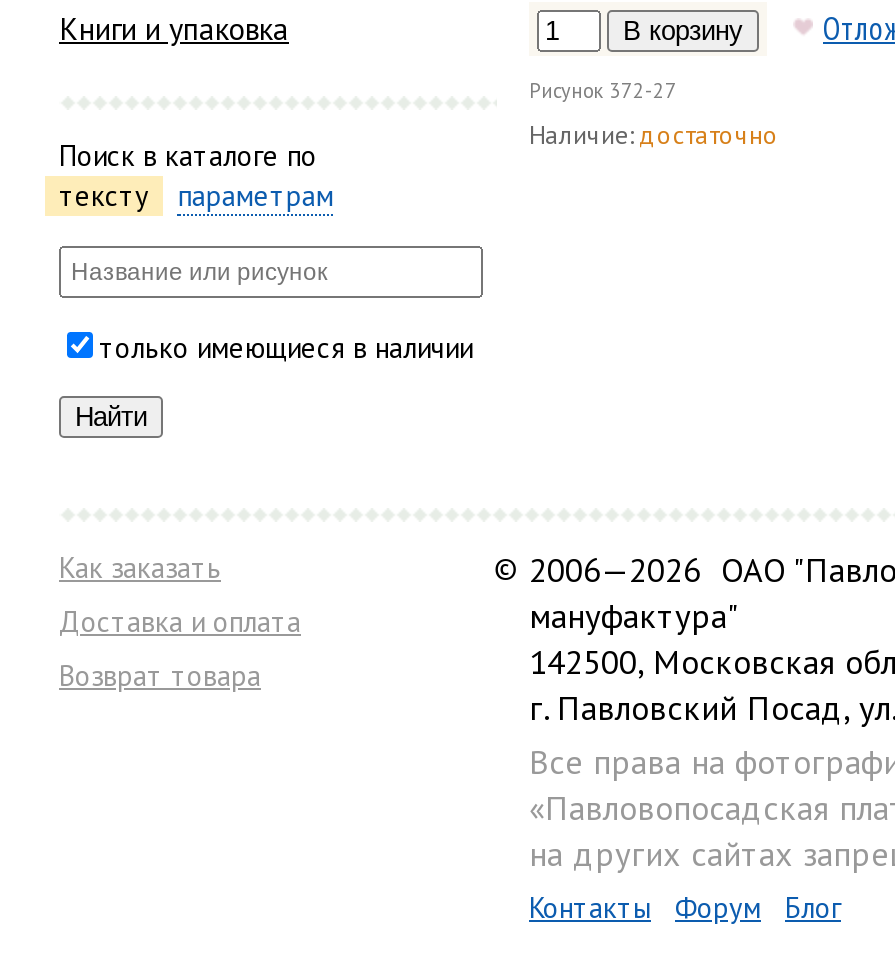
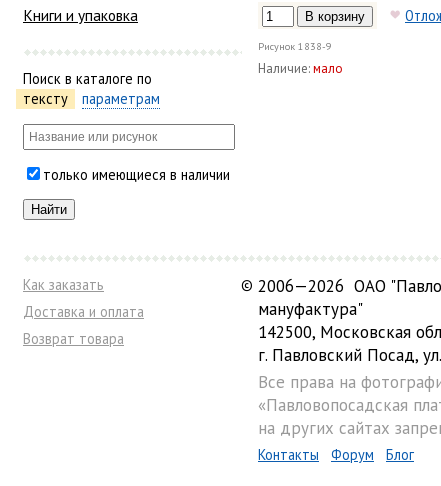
[529,77,677,103] Рисунок 372-27 -> [258,40,332,53] Рисунок 1838-9
[529,118,779,152] Наличие: достаточно -> [258,60,343,77] Наличие: мало

